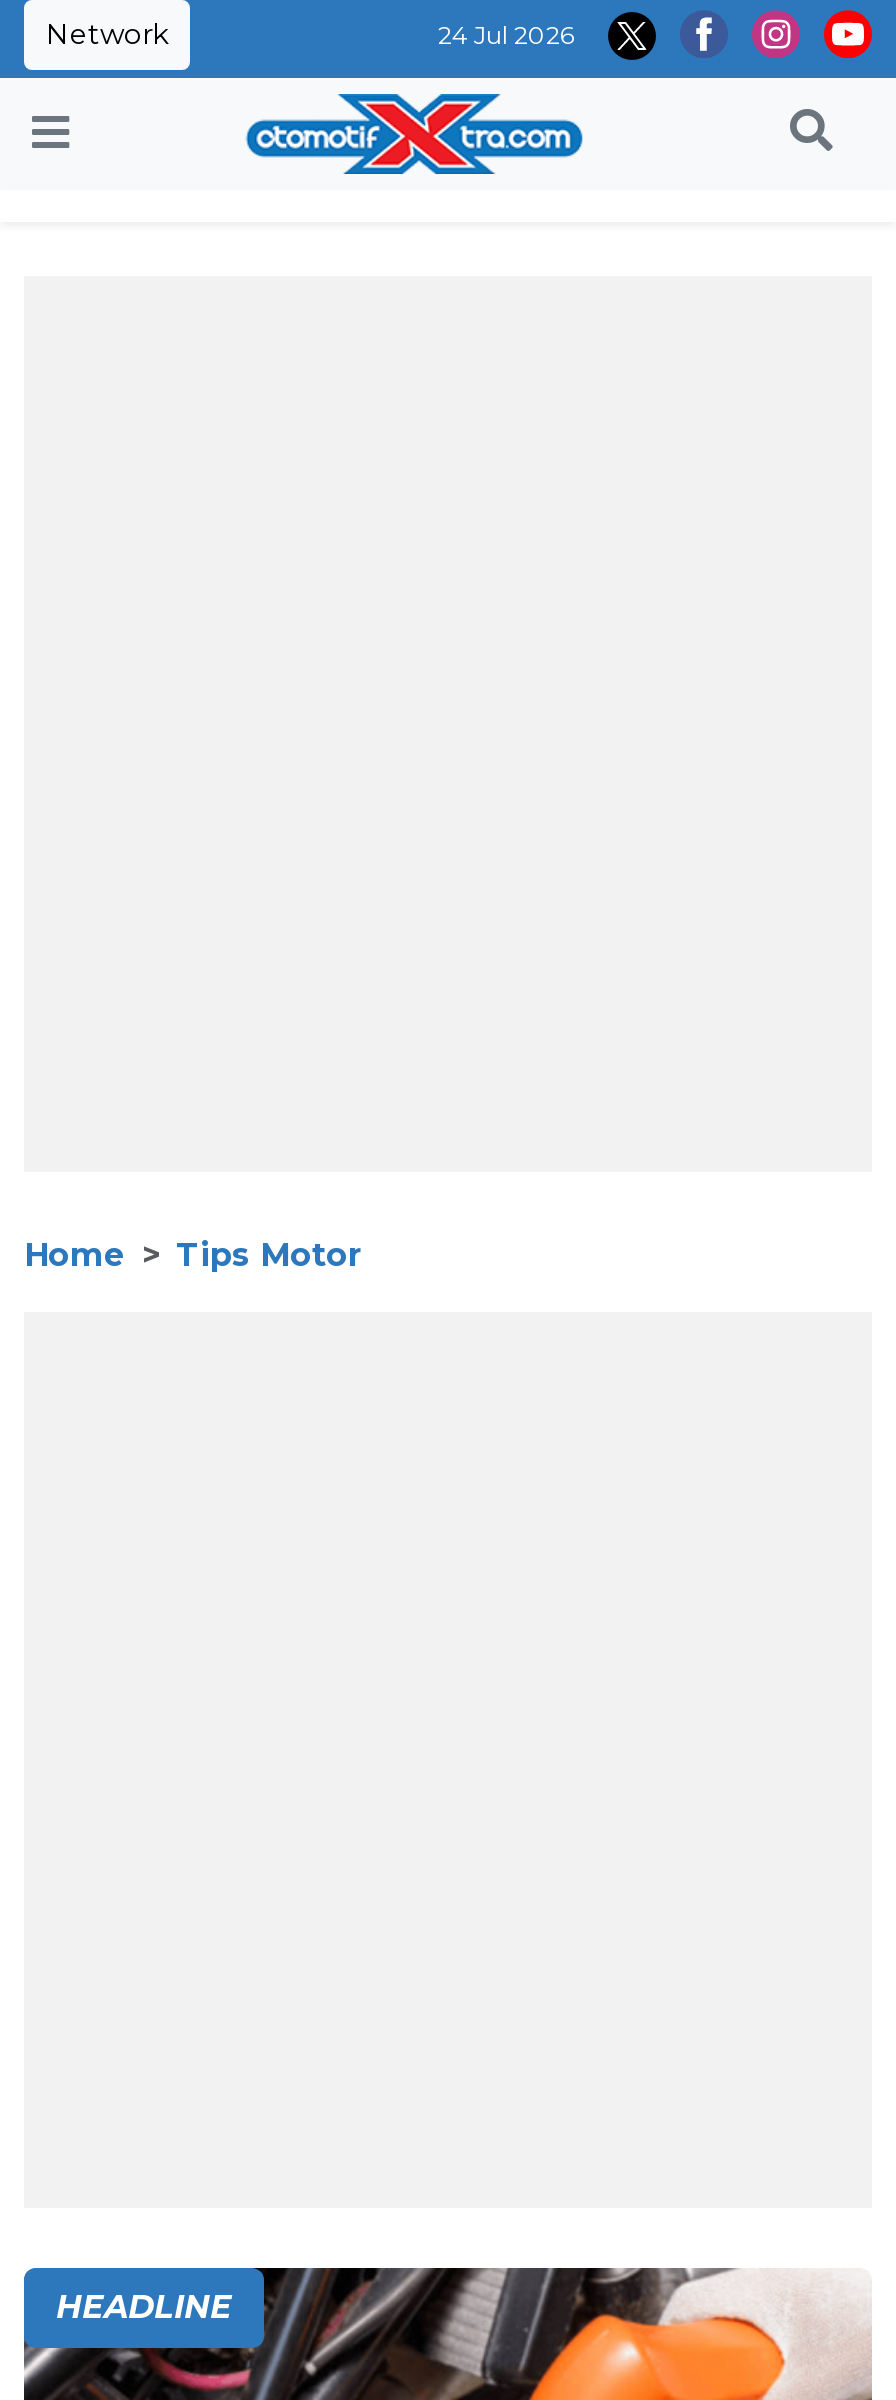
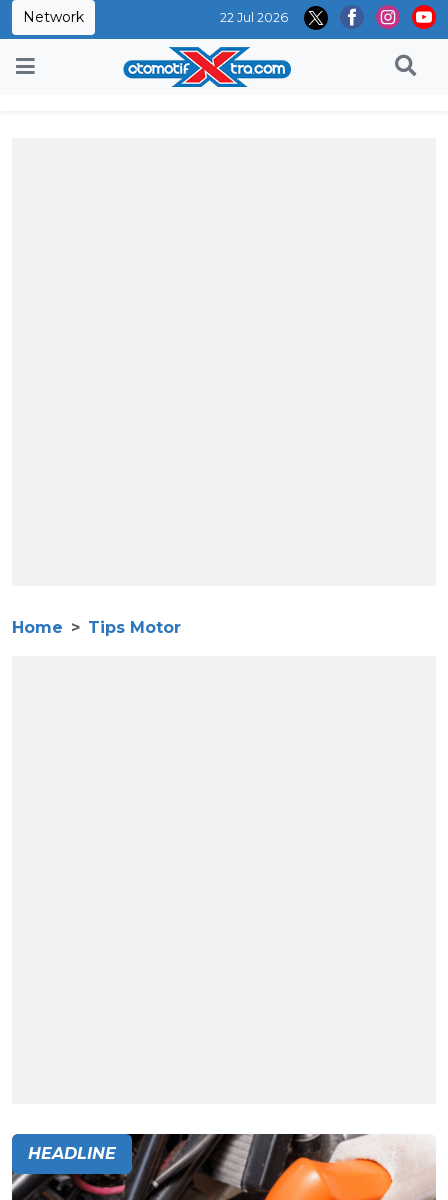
[438,20,576,50] 24 Jul 2026 -> [220,10,288,25] 22 Jul 2026

